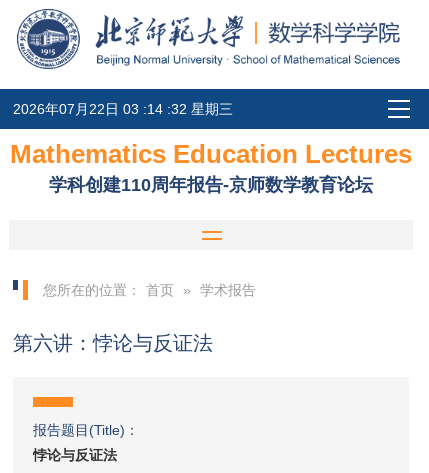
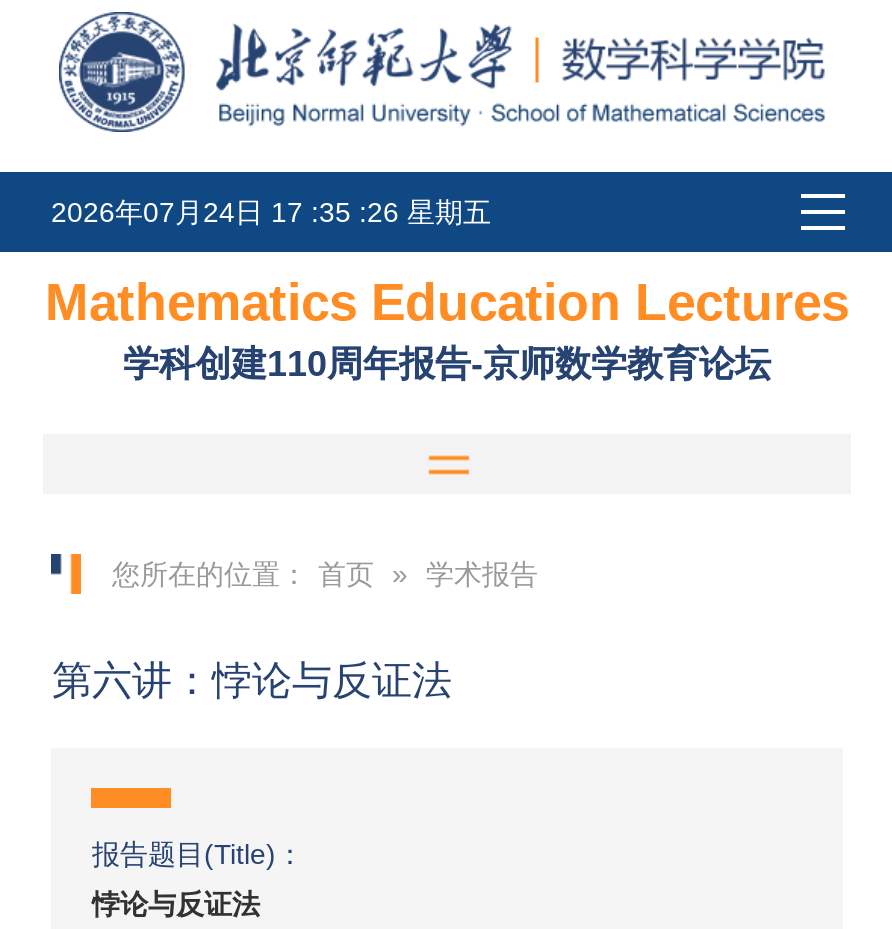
[13,101,233,117] 2026年07月22日 03 :14 :32 星期三 -> [51,196,491,228] 2026年07月24日 17 :35 :26 星期五

